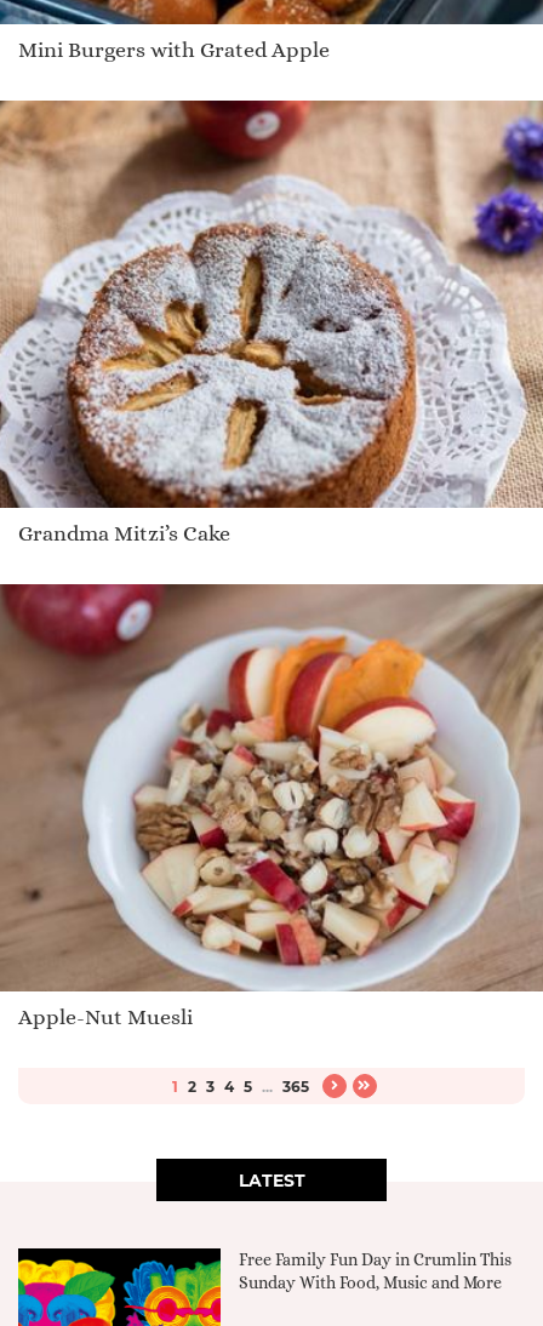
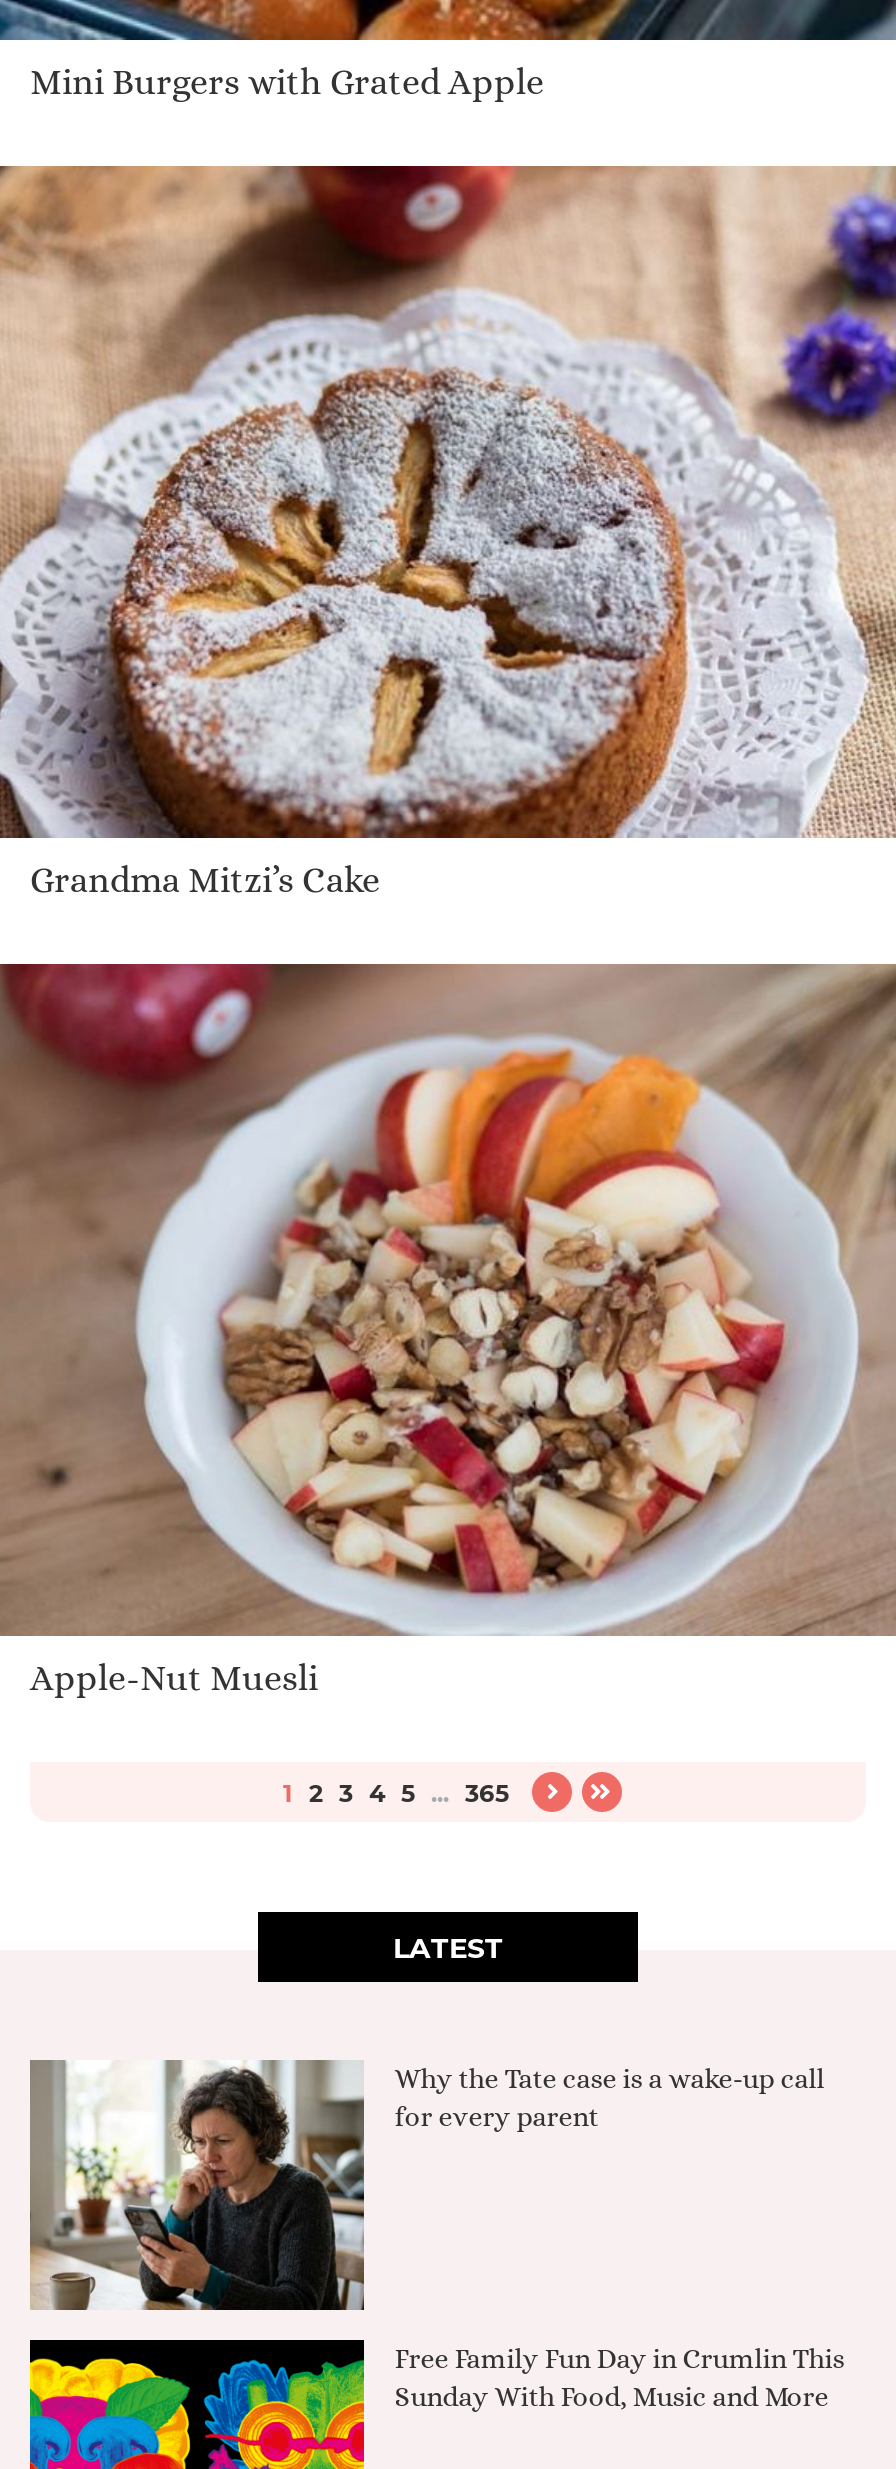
none -> [28,2058,824,2312] [image] | Why the Tate case is a wake-up call | for every parent

